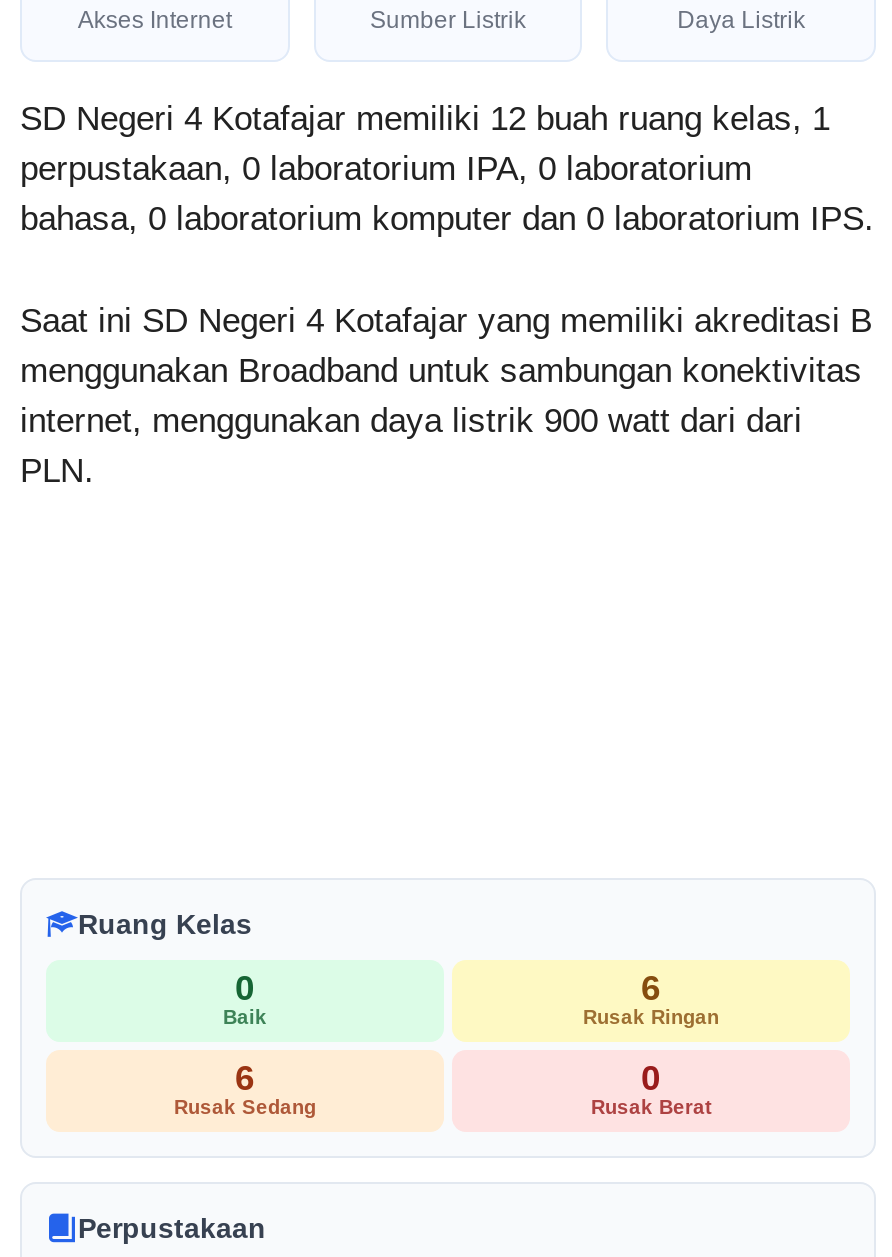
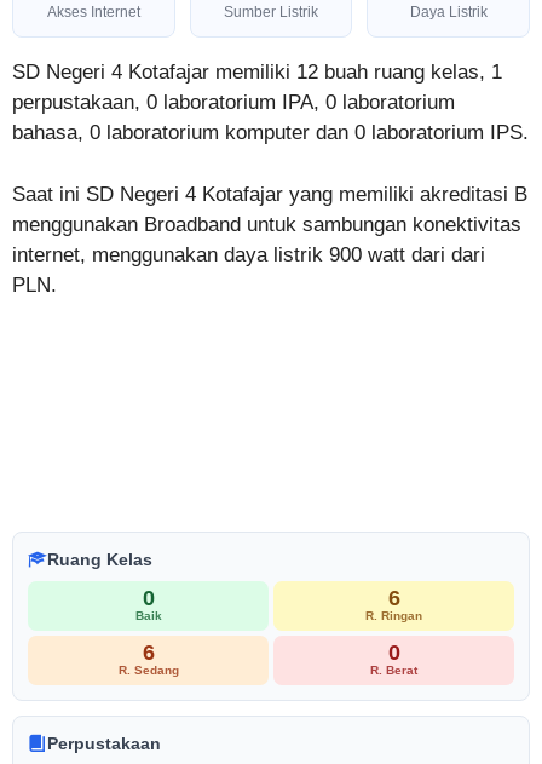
[583,1007,719,1029] Rusak Ringan -> [365,610,422,623] R. Ringan
[174,1097,316,1119] Rusak Sedang -> [118,664,178,677] R. Sedang
[591,1097,711,1119] Rusak Berat -> [370,664,417,677] R. Berat

